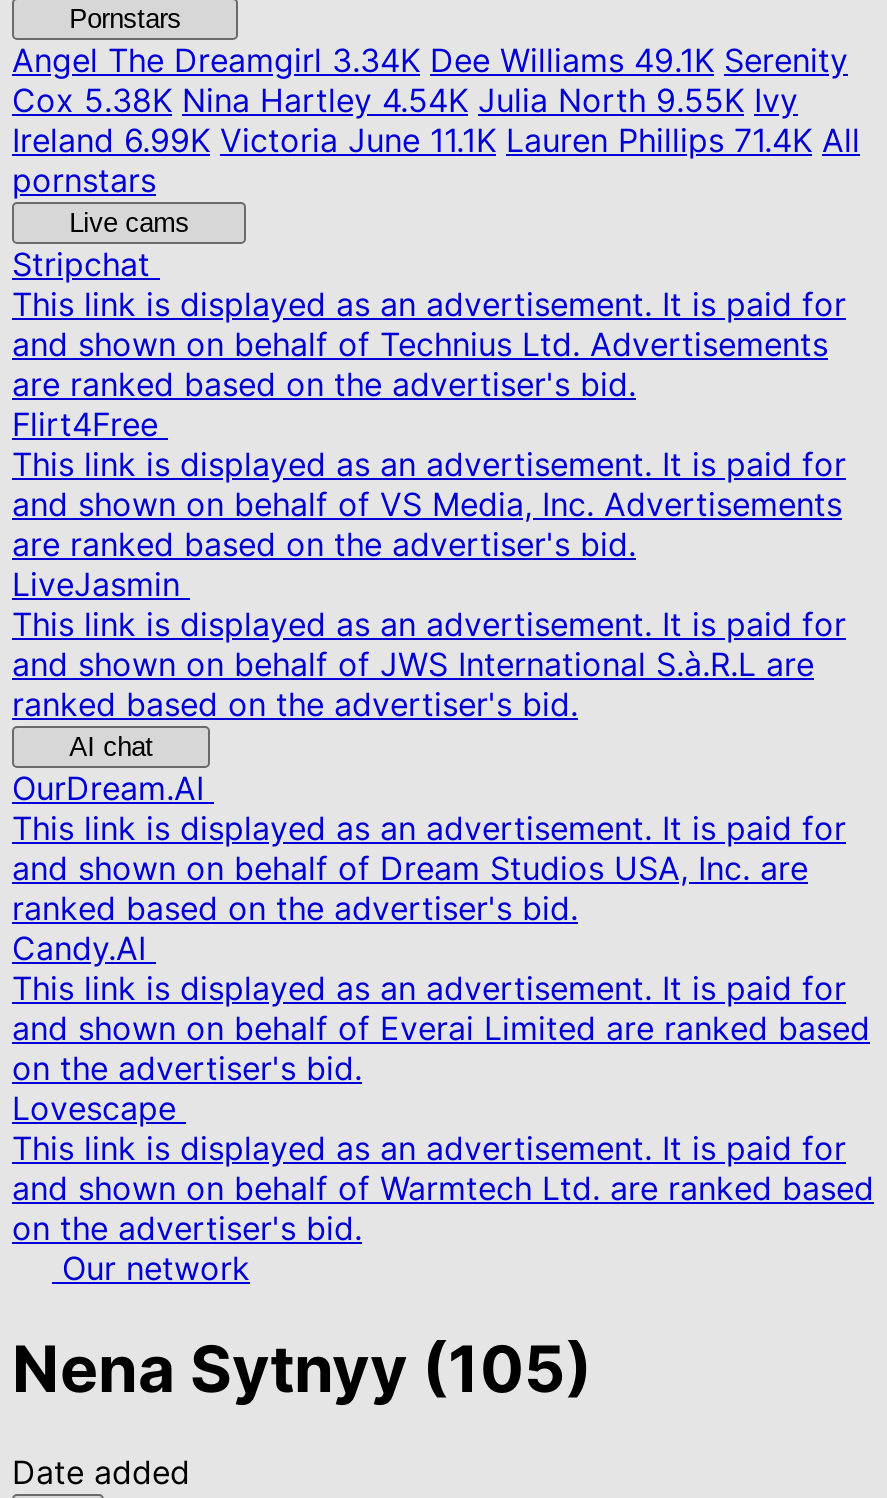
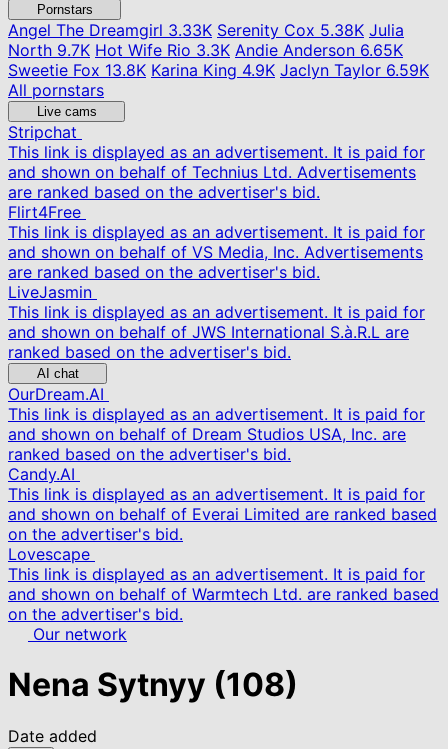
[12,40,860,200] Angel The Dreamgirl 3.34K Dee Williams 49.1K Serenity | Cox 5.38K Nina Hartley 4.54K Julia North 9.55K Ivy | Ireland 6.99K Victoria June 11.1K Lauren Phillips 71.4K All | pornstars -> [8,20,429,100] Angel The Dreamgirl 3.33K Serenity Cox 5.38K Julia | North 9.7K Hot Wife Rio 3.3K Andie Anderson 6.65K | Sweetie Fox 13.8K Karina King 4.9K Jaclyn Taylor 6.59K | All pornstars
[12,1331,592,1409] Nena Sytnyy (105) -> [8,665,298,704] Nena Sytnyy (108)

